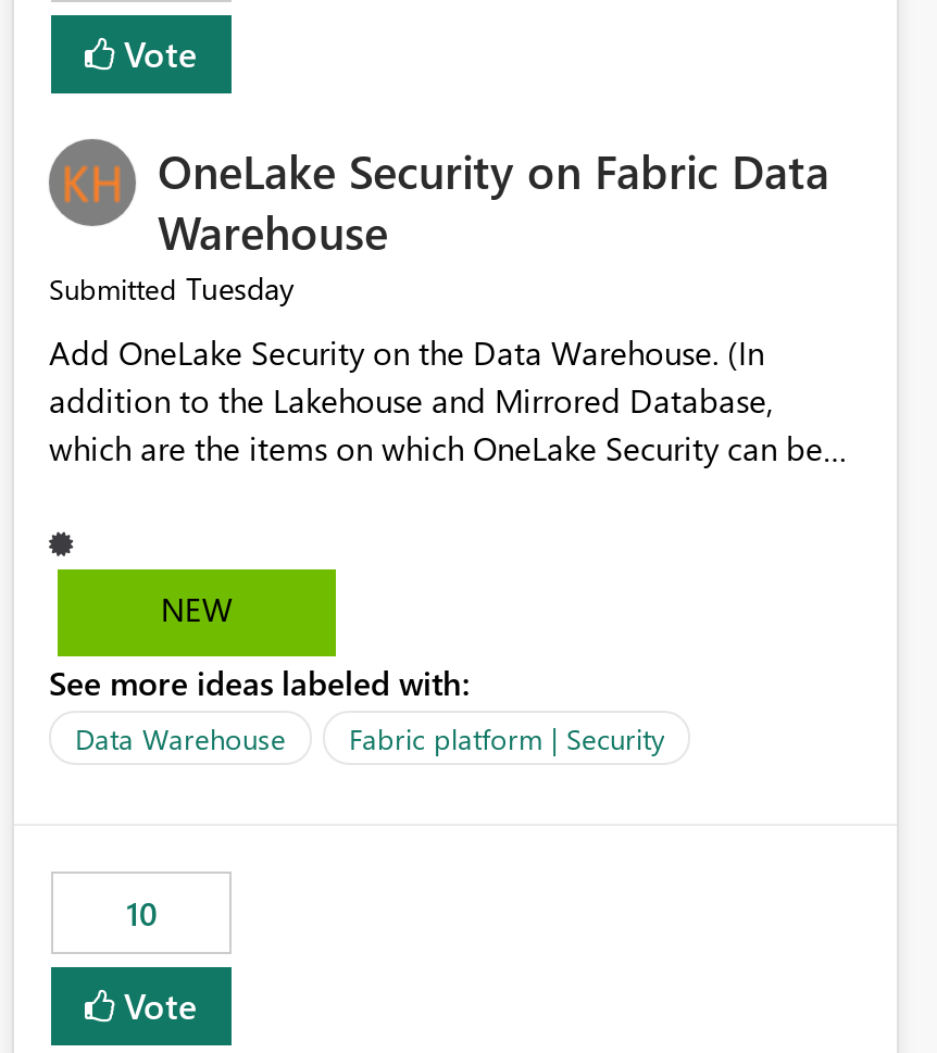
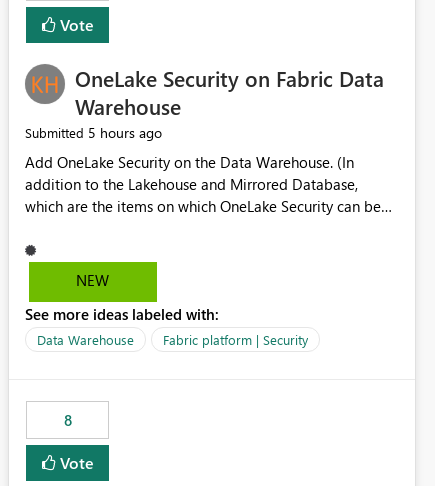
[49,268,295,309] Submitted Tuesday -> [25,123,162,142] Submitted 5 hours ago
[126,892,157,935] 10 -> [63,410,71,430] 8

